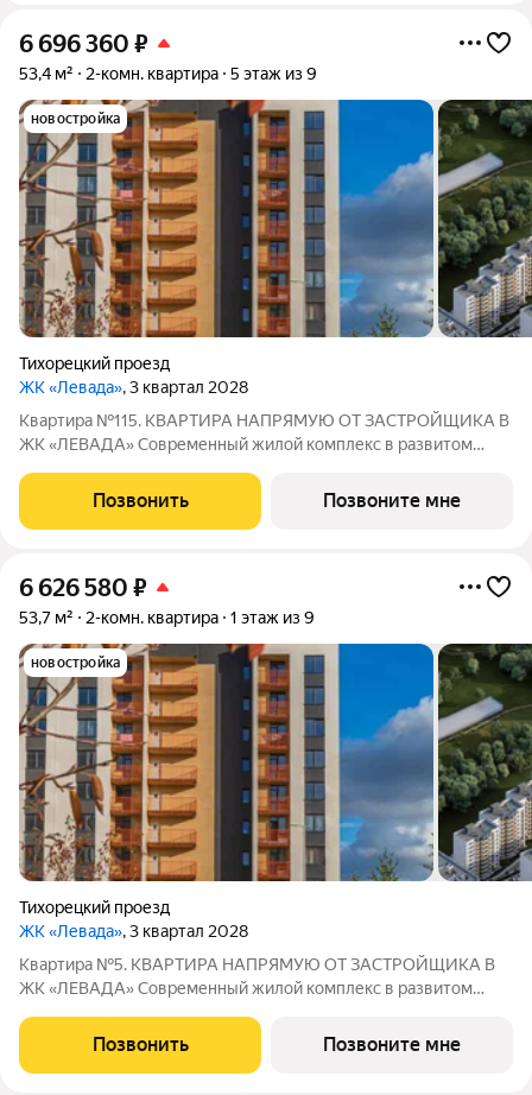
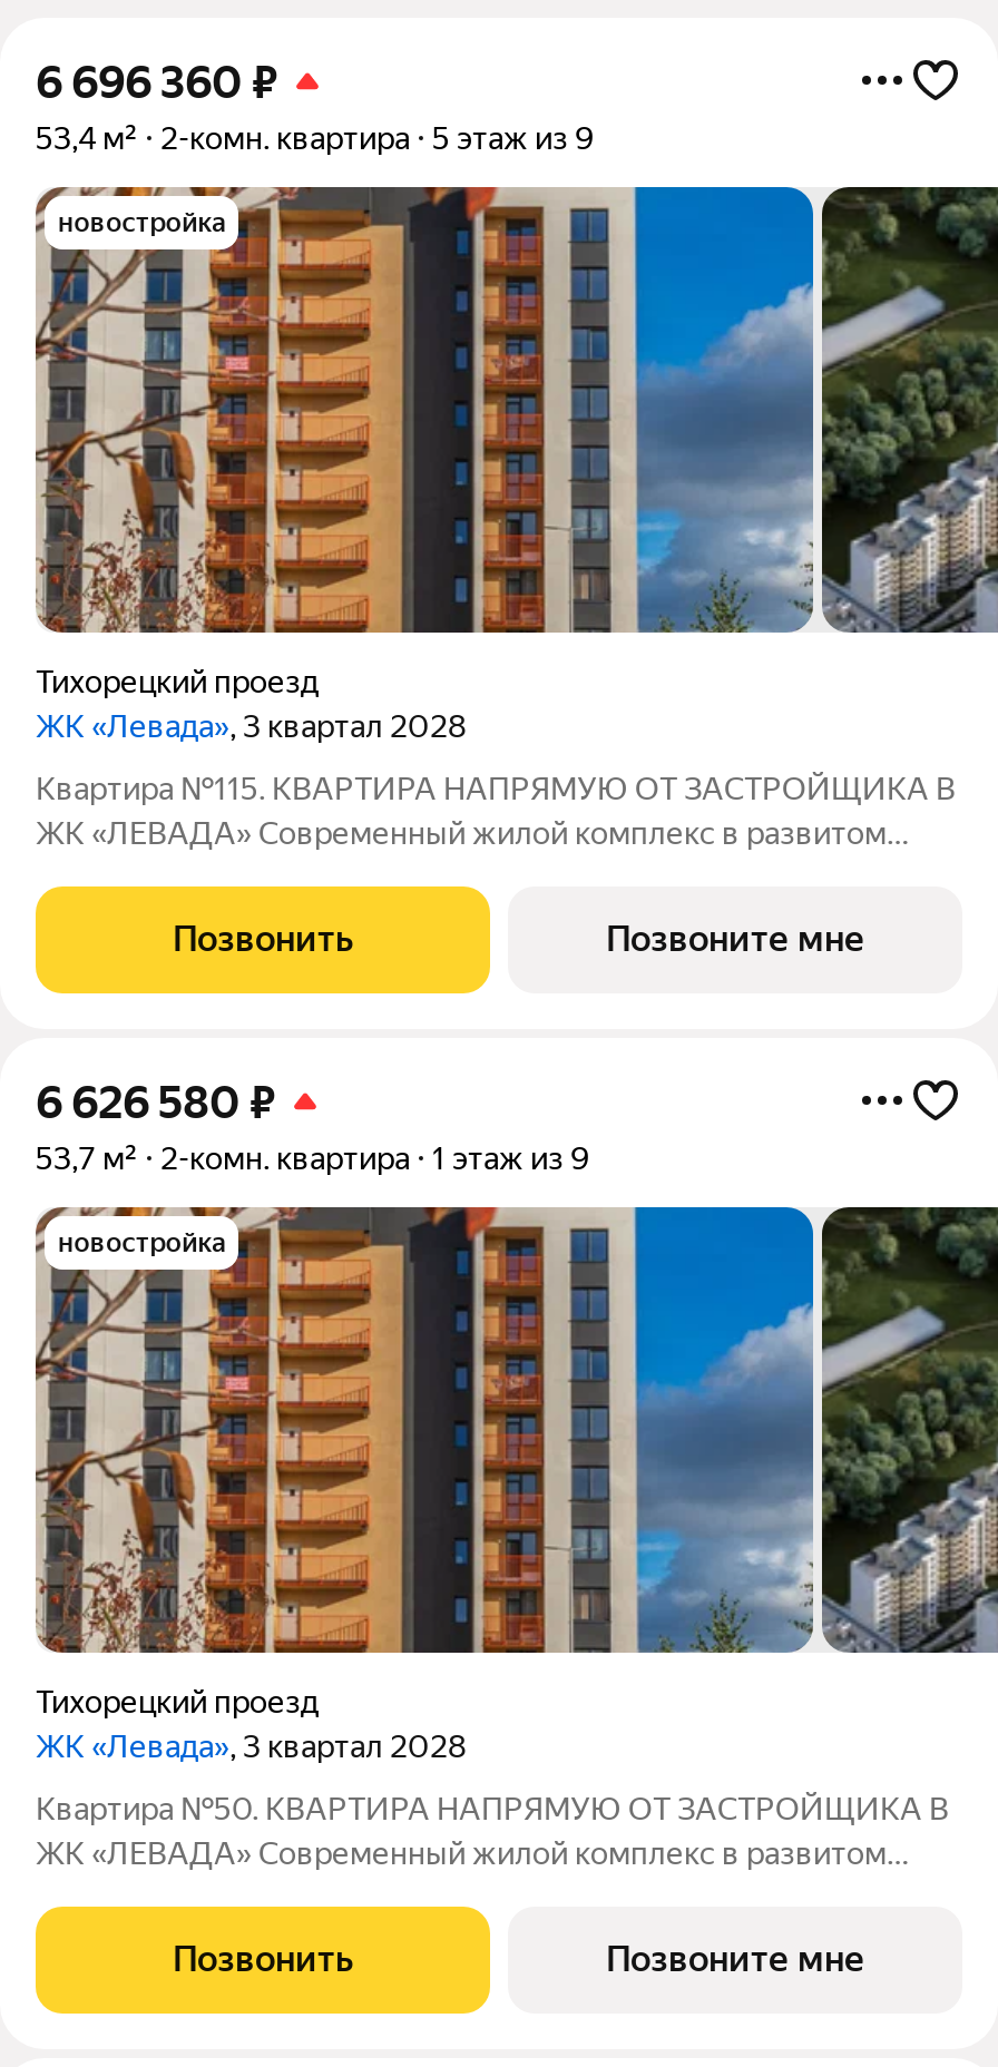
[19,955,495,974] Квартира №5. КВАРТИРА НАПРЯМУЮ ОТ ЗАСТРОЙЩИКА В -> [36,1791,949,1826] Квартира №50. КВАРТИРА НАПРЯМУЮ ОТ ЗАСТРОЙЩИКА В

